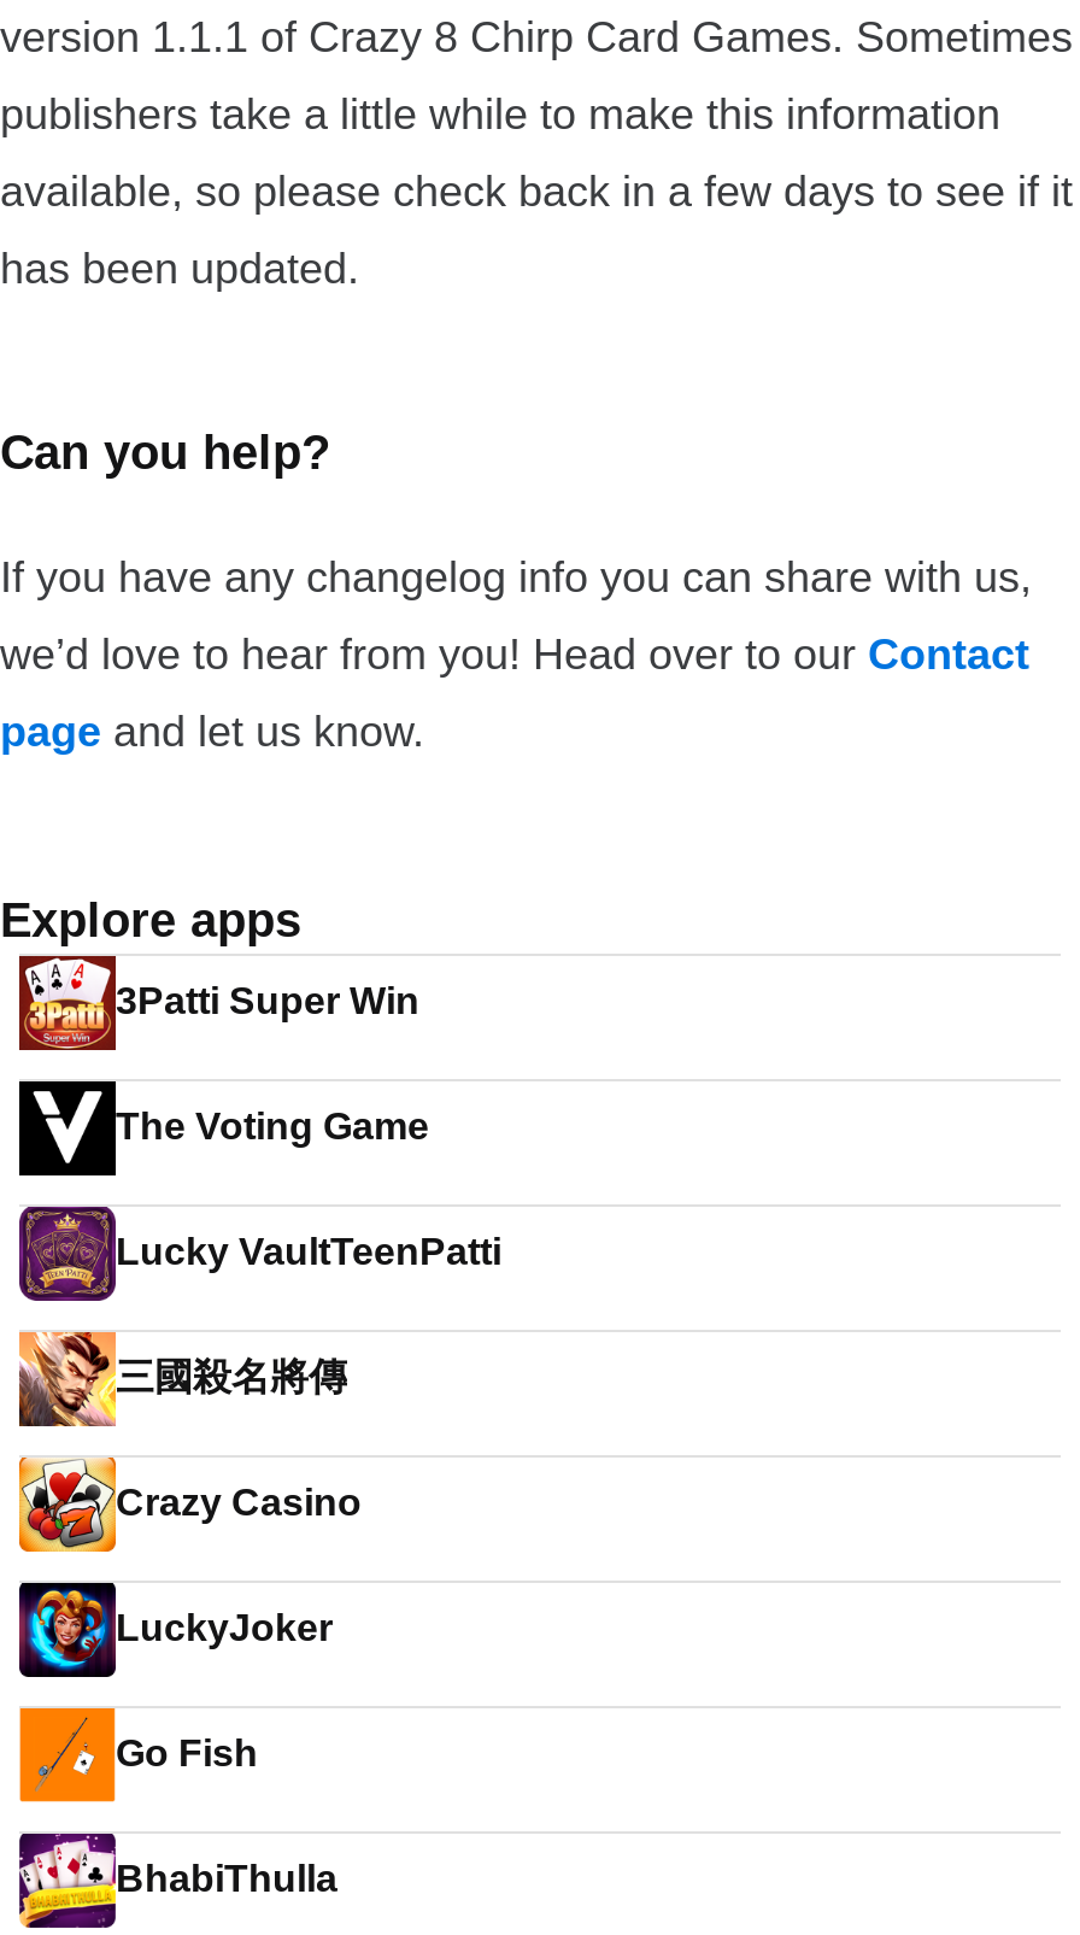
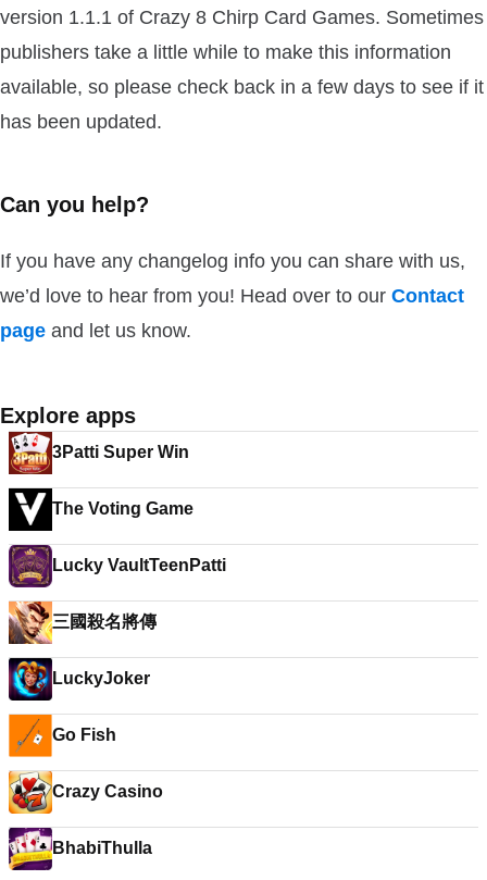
moved [17,1458,362,1554] -> [9,770,163,814]: [image] | Crazy Casino
moved [17,1583,333,1773] -> [8,658,150,744]: [image] | LuckyJoker | Go Fish

